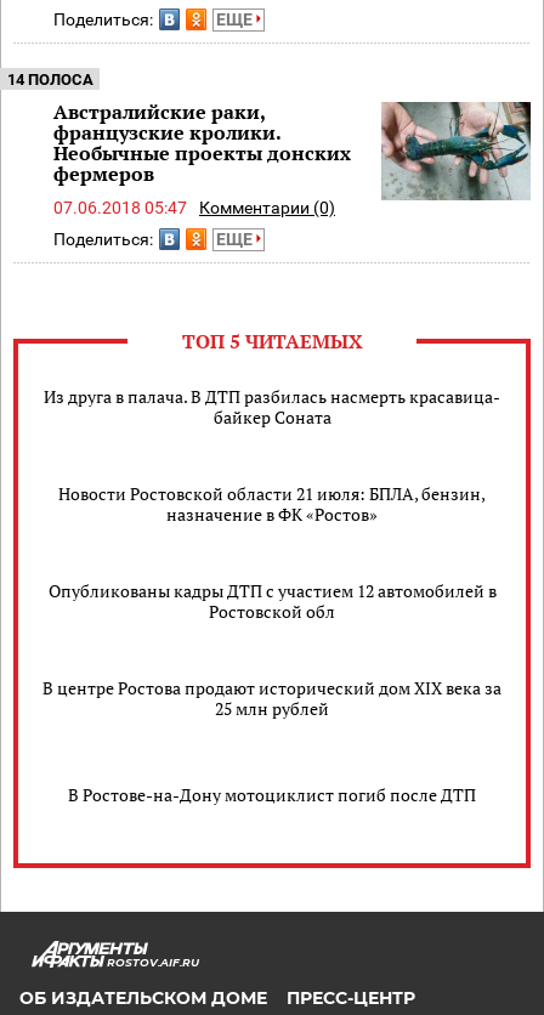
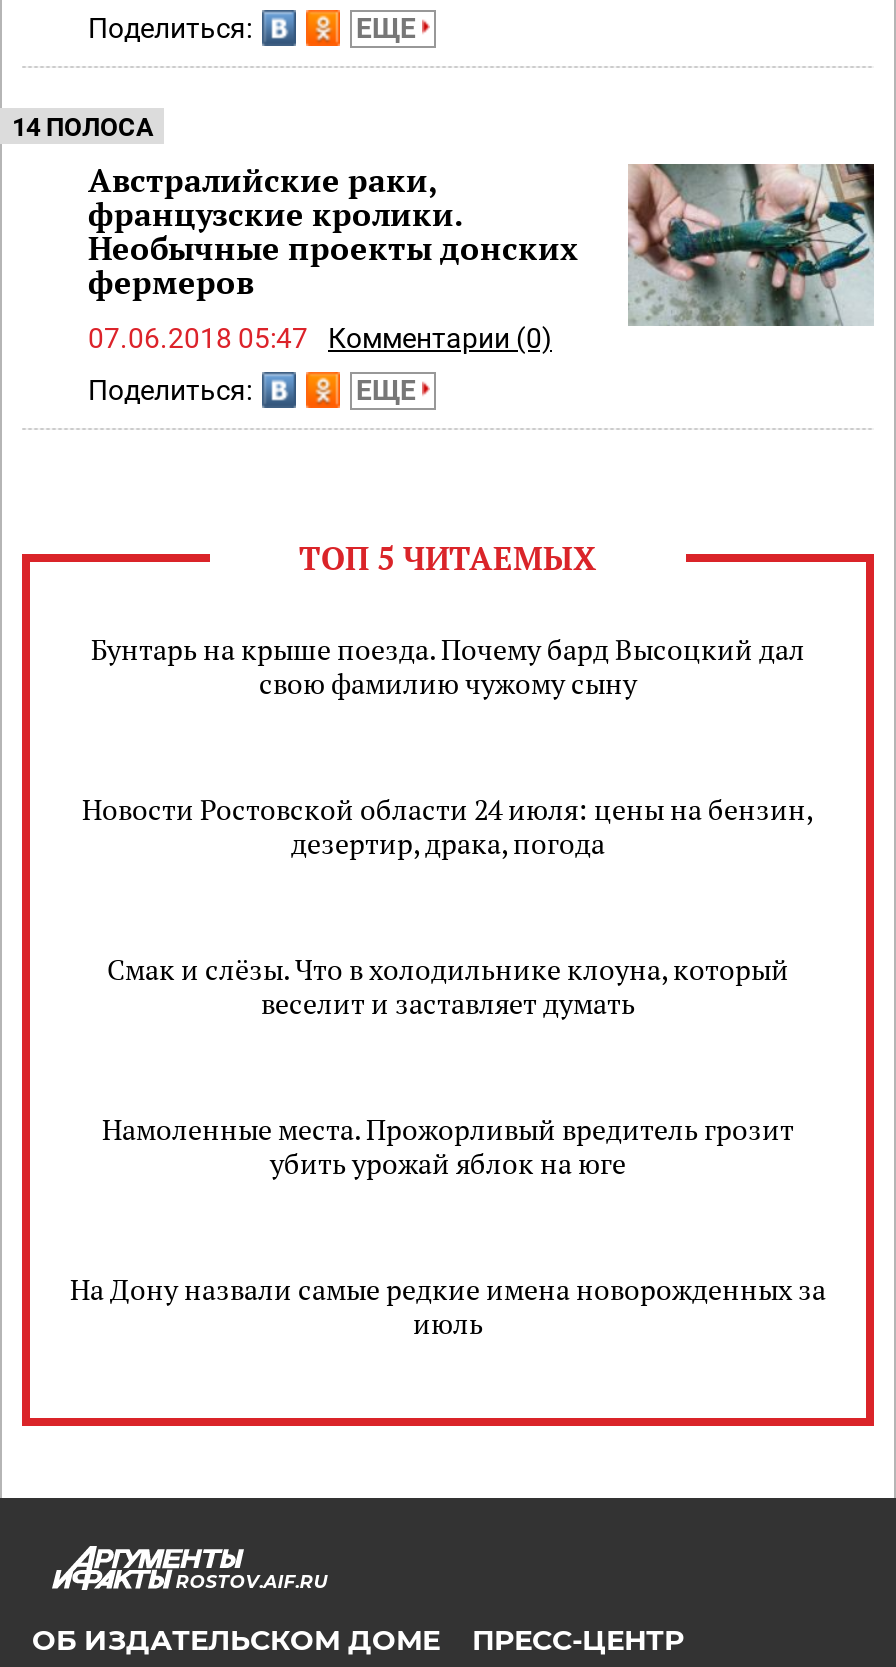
[44,384,500,428] Из друга в палача. В ДТП разбилась насмерть красавица- | байкер Соната -> [91,629,805,701] Бунтарь на крыше поезда. Почему бард Высоцкий дал | свою фамилию чужому сыну
[58,482,486,525] Новости Ростовской области 21 июля: БПЛА, бензин, | назначение в ФК «Ростов» -> [82,789,814,861] Новости Ростовской области 24 июля: цены на бензин, | дезертир, драка, погода
[48,579,496,622] Опубликованы кадры ДТП с участием 12 автомобилей в | Ростовской обл -> [107,949,789,1021] Смак и слёзы. Что в холодильнике клоуна, который | веселит и заставляет думать
[42,676,501,719] В центре Ростова продают исторический дом XIX века за | 25 млн рублей -> [102,1109,794,1181] Намоленные места. Прожорливый вредитель грозит | убить урожай яблок на юге
[68,783,476,806] В Ростове-на-Дону мотоциклист погиб после ДТП -> [70,1269,826,1341] На Дону назвали самые редкие имена новорожденных за | июль

